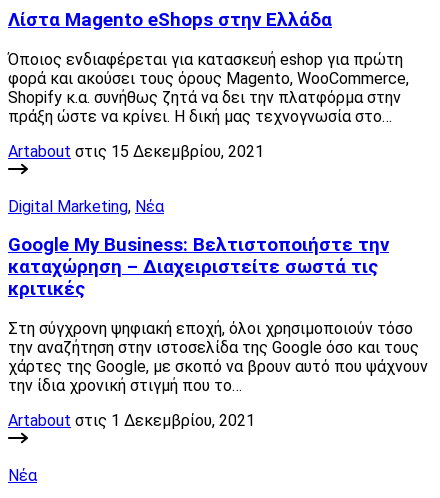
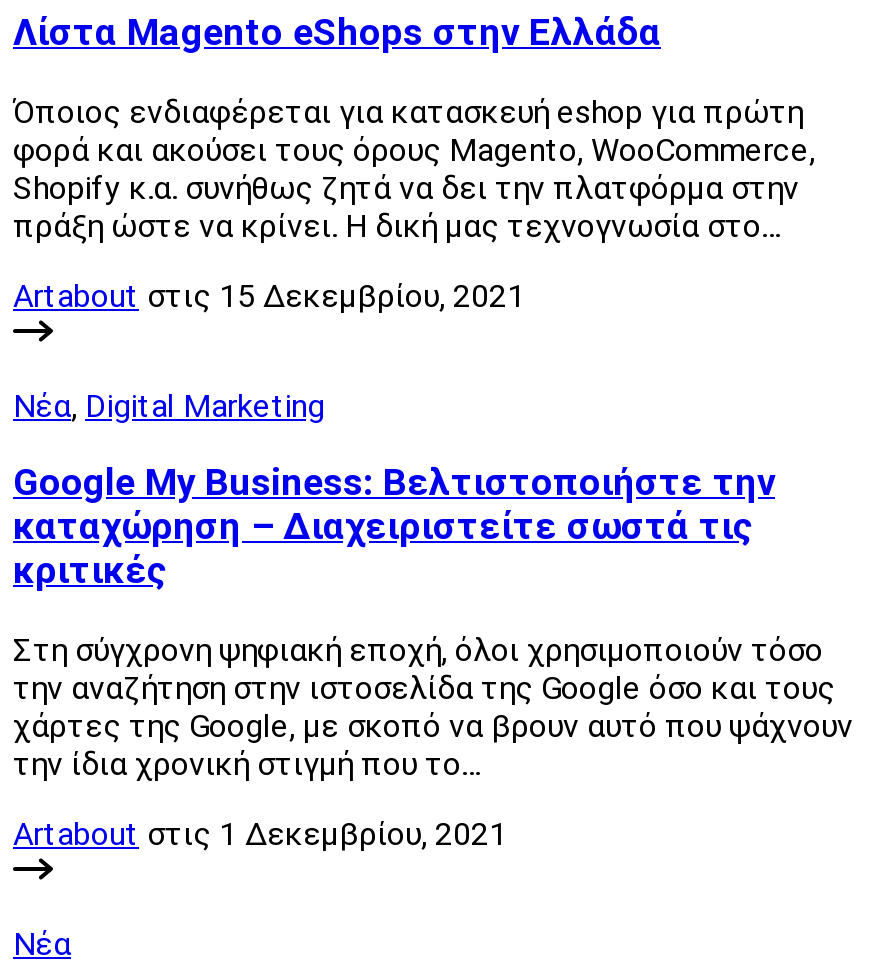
[8,197,164,216] Digital Marketing, Νέα -> [13,387,325,425] Νέα, Digital Marketing

